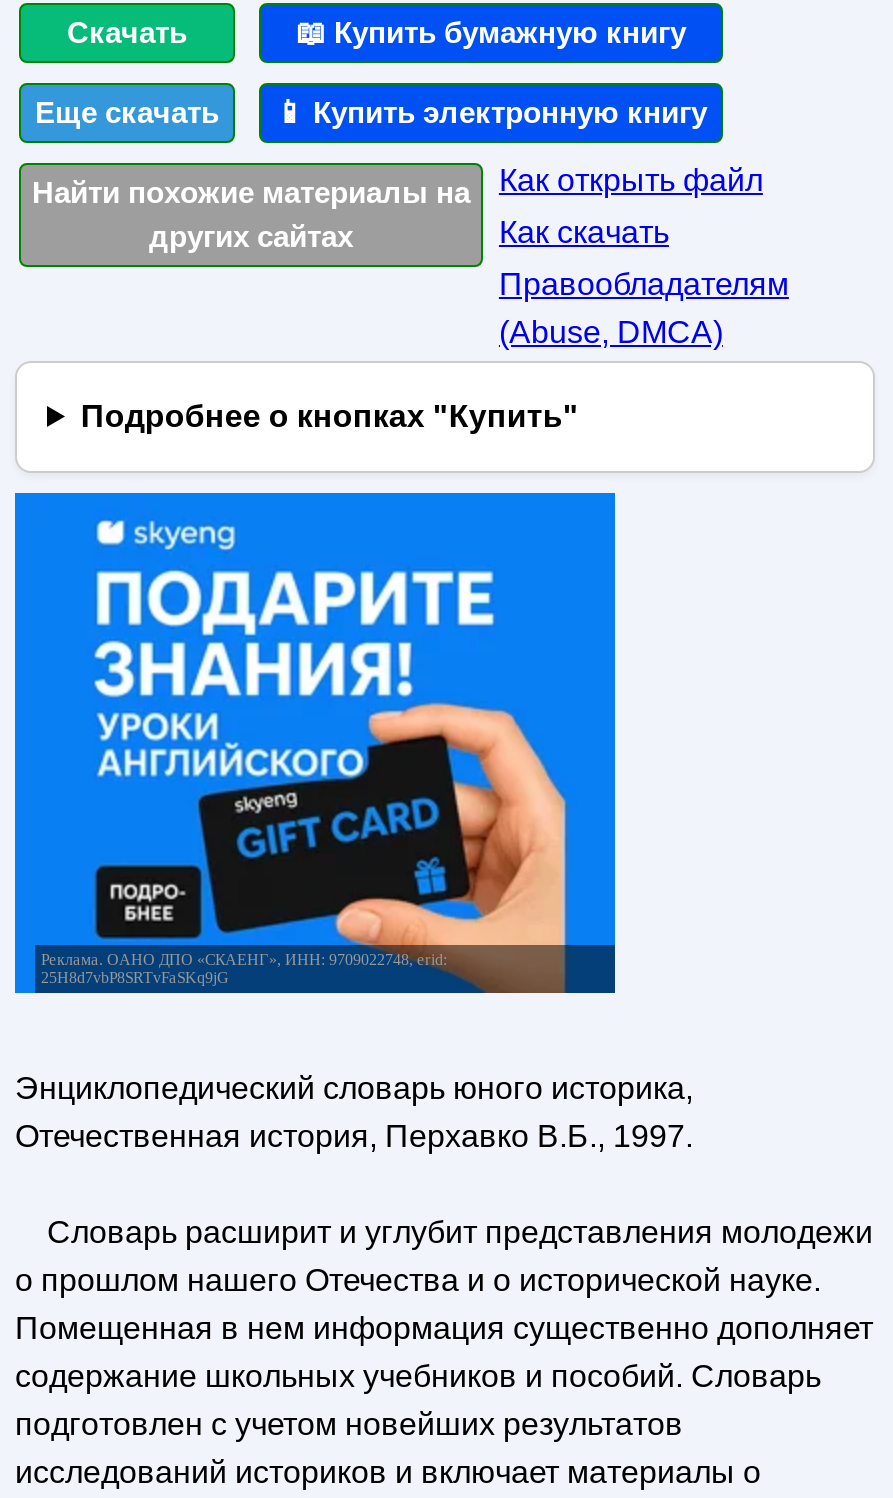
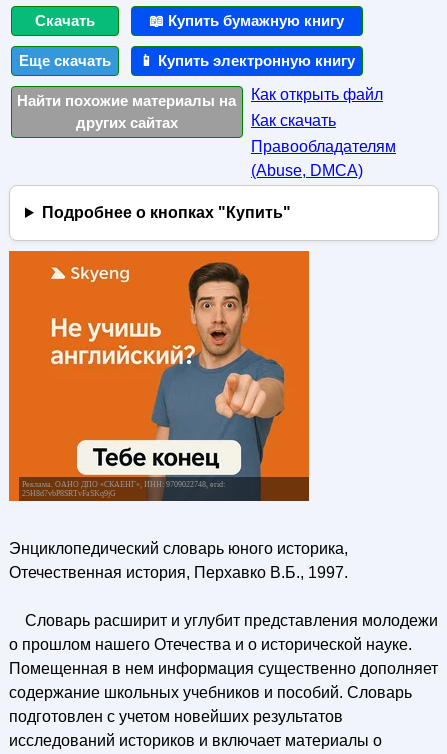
[13,491,617,995] [image] -> [8,250,310,502] [image]

